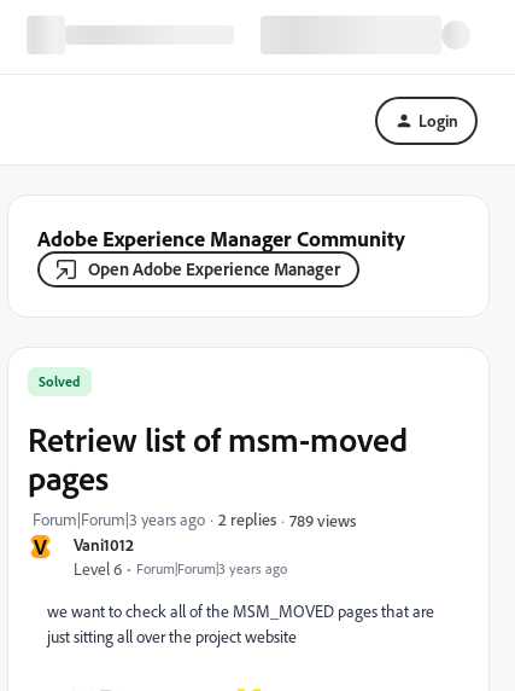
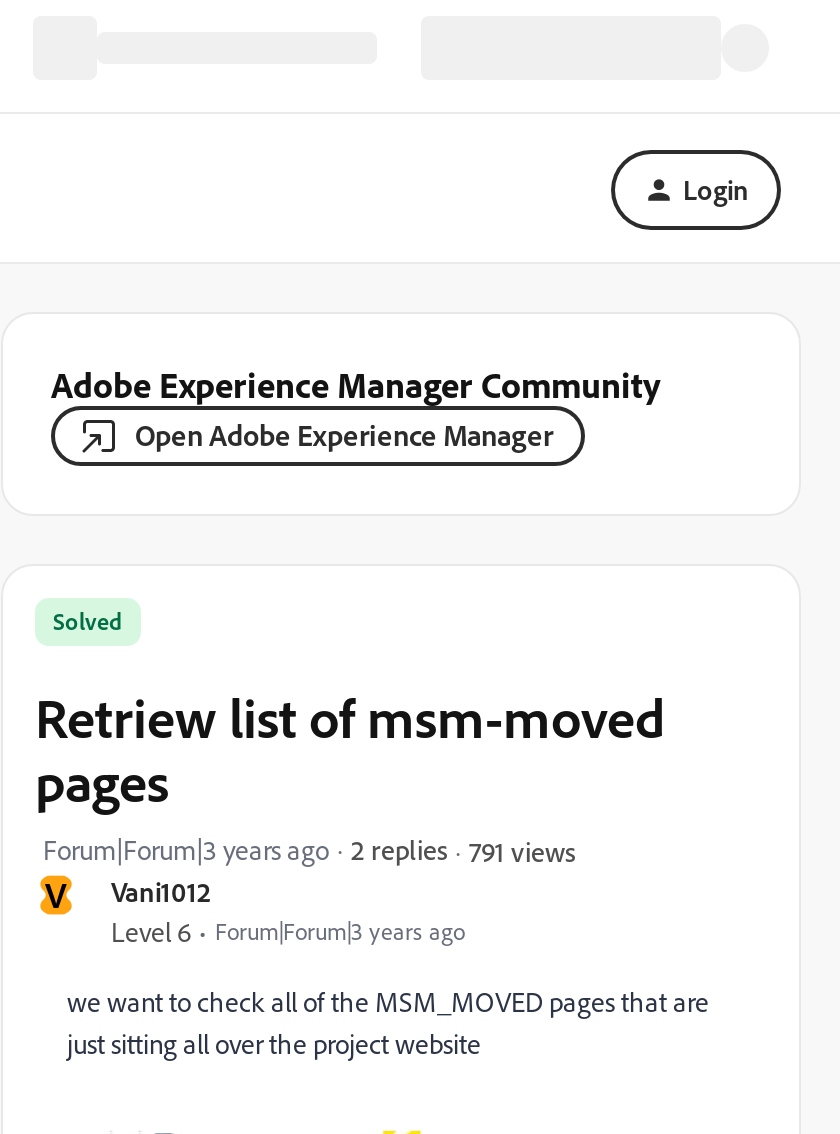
[289,509,356,530] 789 views -> [469,833,575,867] 791 views

